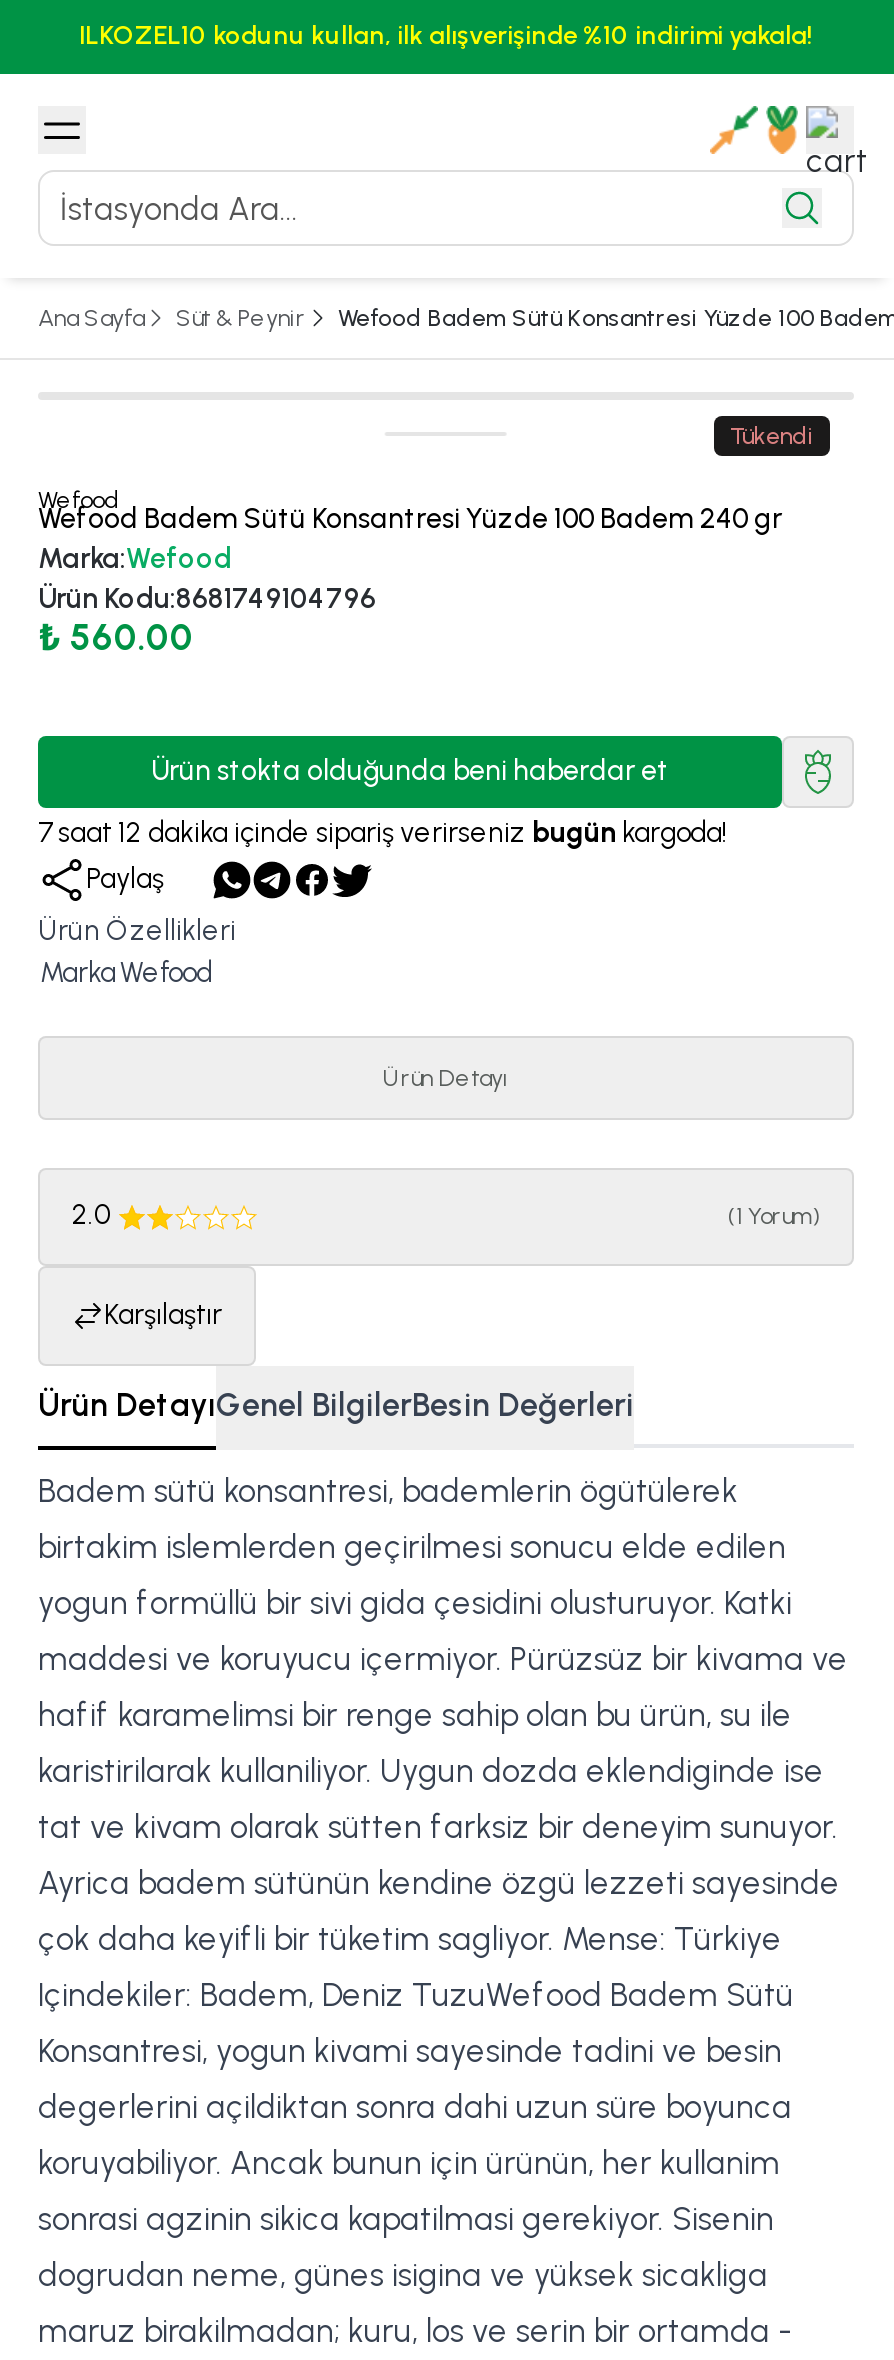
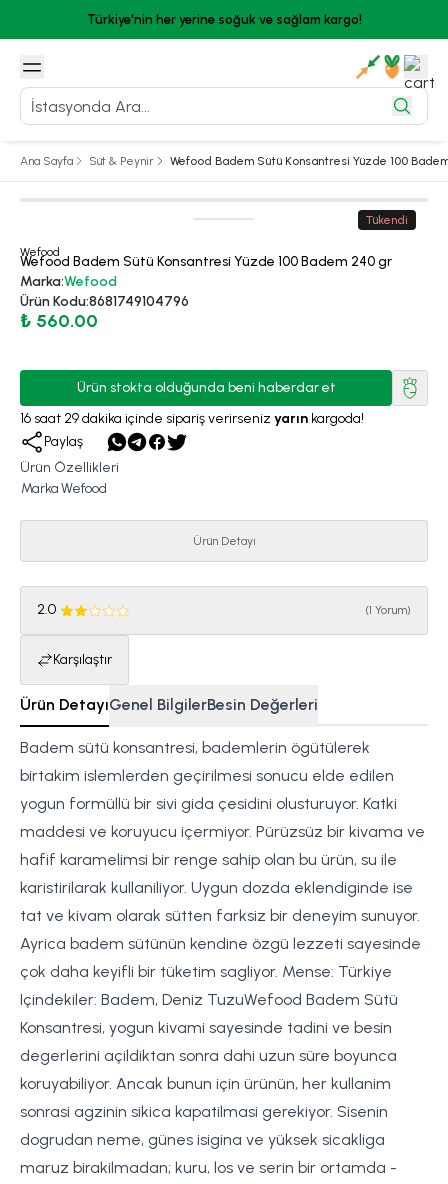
[79,20,813,50] ILKOZEL10 kodunu kullan, ilk alışverişinde %10 indirimi yakala! -> [86,12,361,27] Türkiye'nin her yerine soğuk ve sağlam kargo!
[38,816,728,850] 7 saat 12 dakika içinde sipariş verirseniz bugün kargoda! -> [20,410,364,427] 16 saat 29 dakika içinde sipariş verirseniz yarın kargoda!

